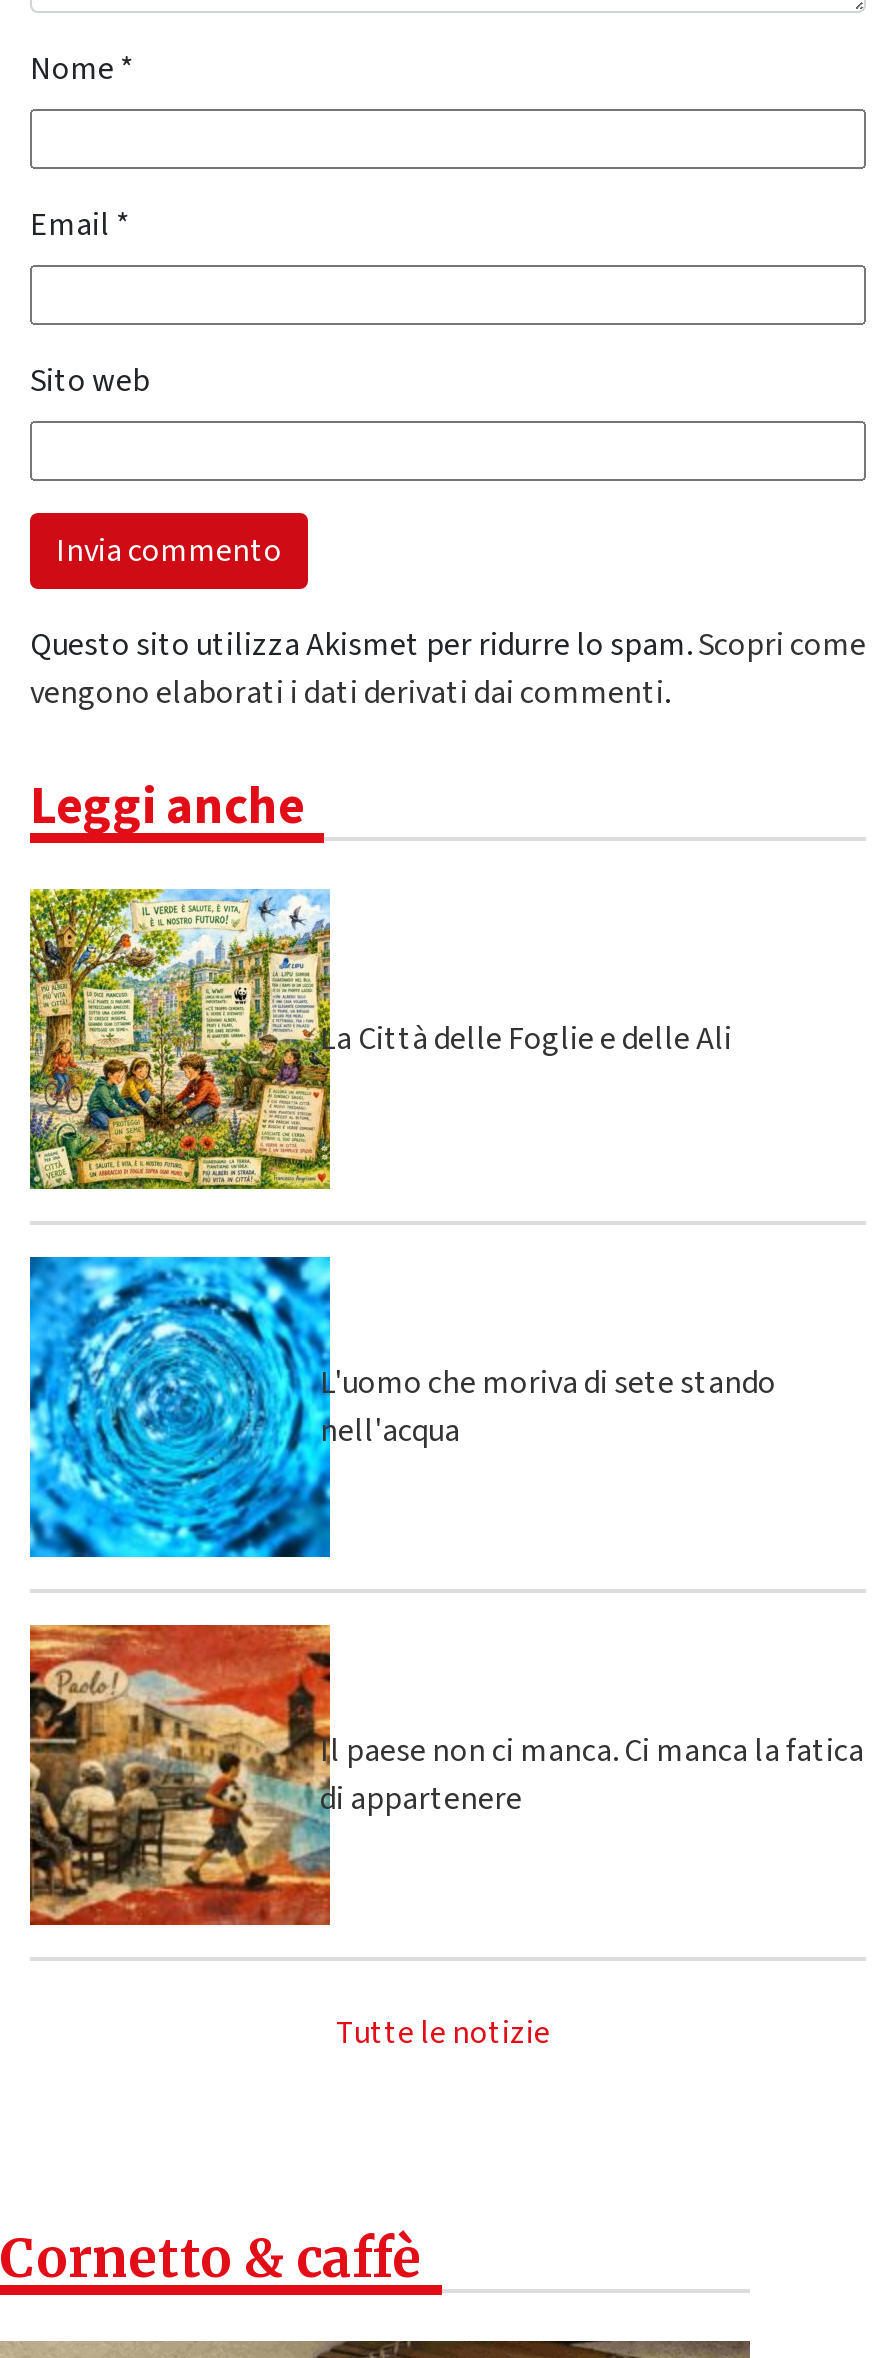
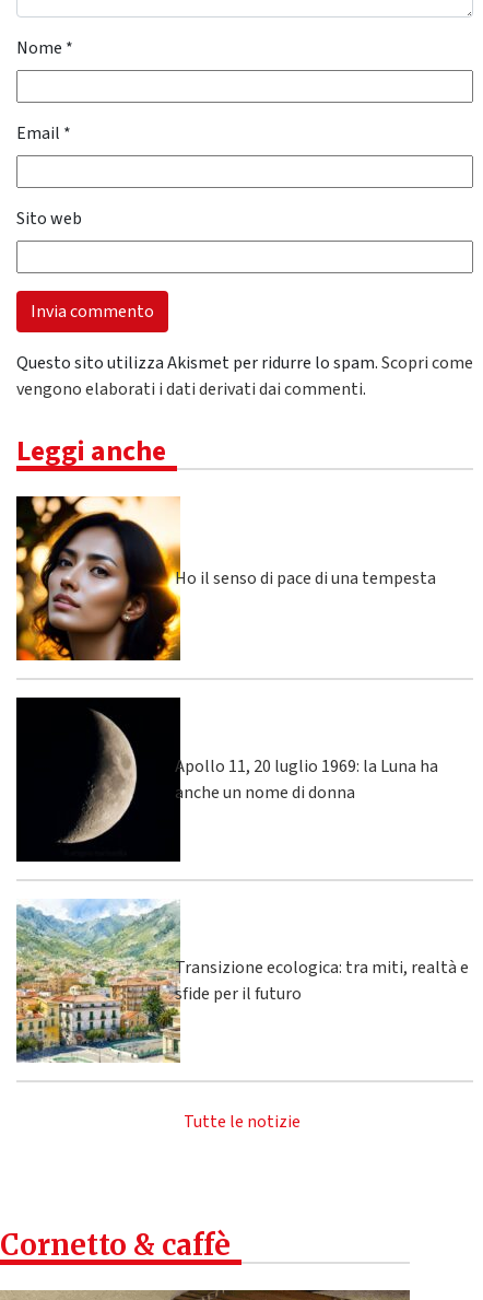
[28,888,732,1192] [image] | La Città delle Foglie e delle Ali -> [15,495,436,661] [image] | Ho il senso di pace di una tempesta
[28,1254,776,1560] [image] | L'uomo che moriva di sete stando | nell'acqua -> [15,696,438,863] [image] | Apollo 11, 20 luglio 1969: la Luna ha | anche un nome di donna
[28,1622,864,1928] [image] | Il paese non ci manca. Ci manca la fatica | di appartenere -> [15,899,469,1064] [image] | Transizione ecologica: tra miti, realtà e | sfide per il futuro

